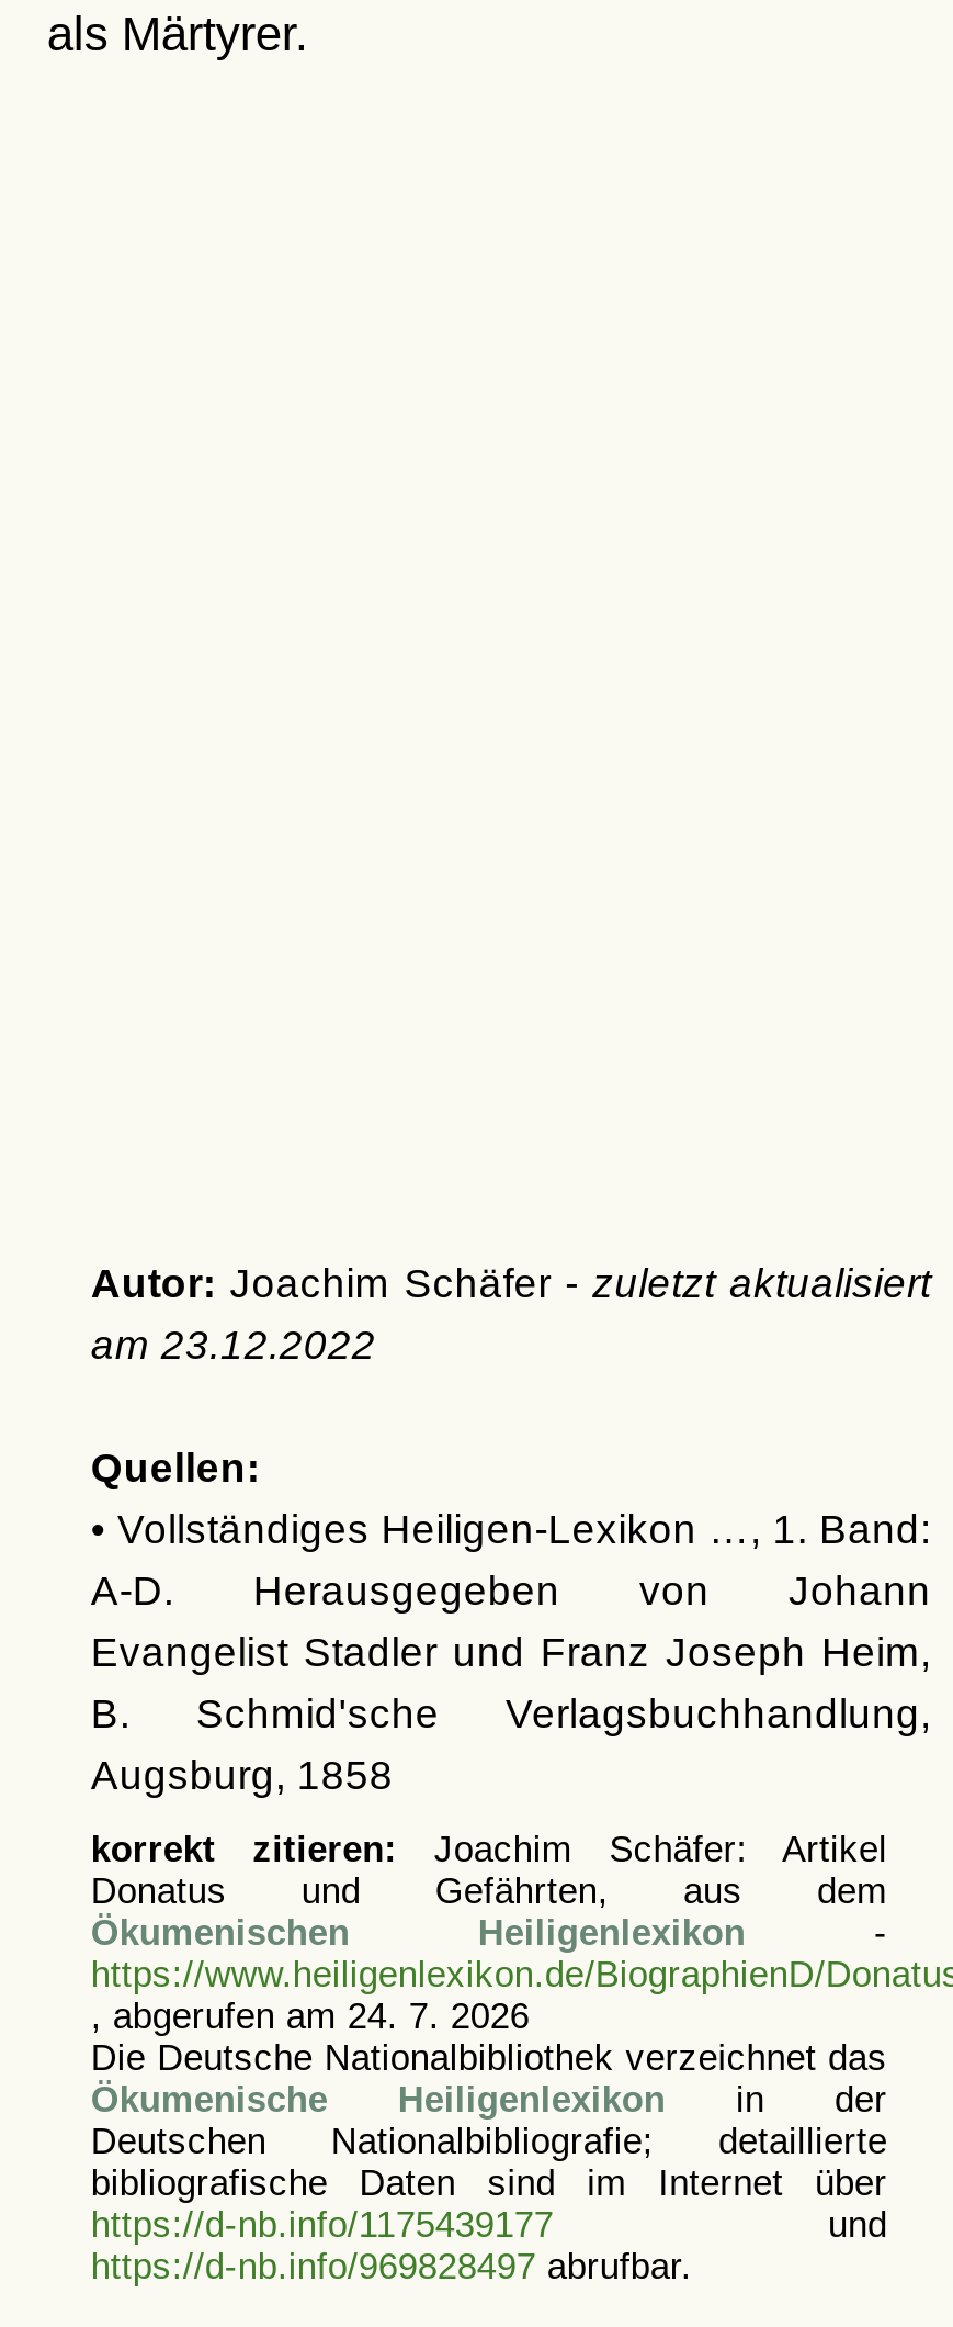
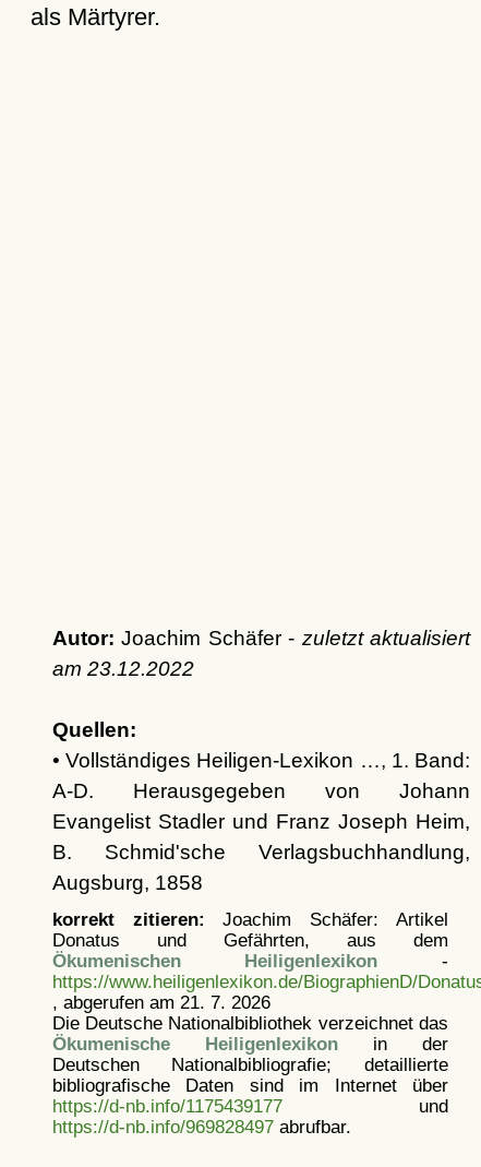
[91,1996,529,2035] , abgerufen am 24. 7. 2026 -> [52,992,270,1012] , abgerufen am 21. 7. 2026

